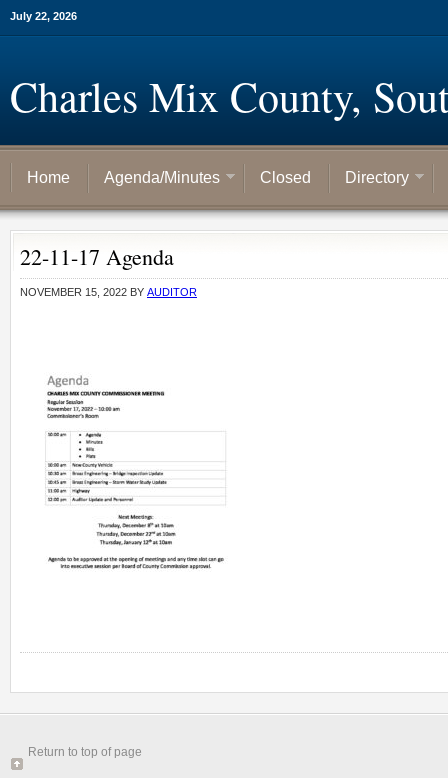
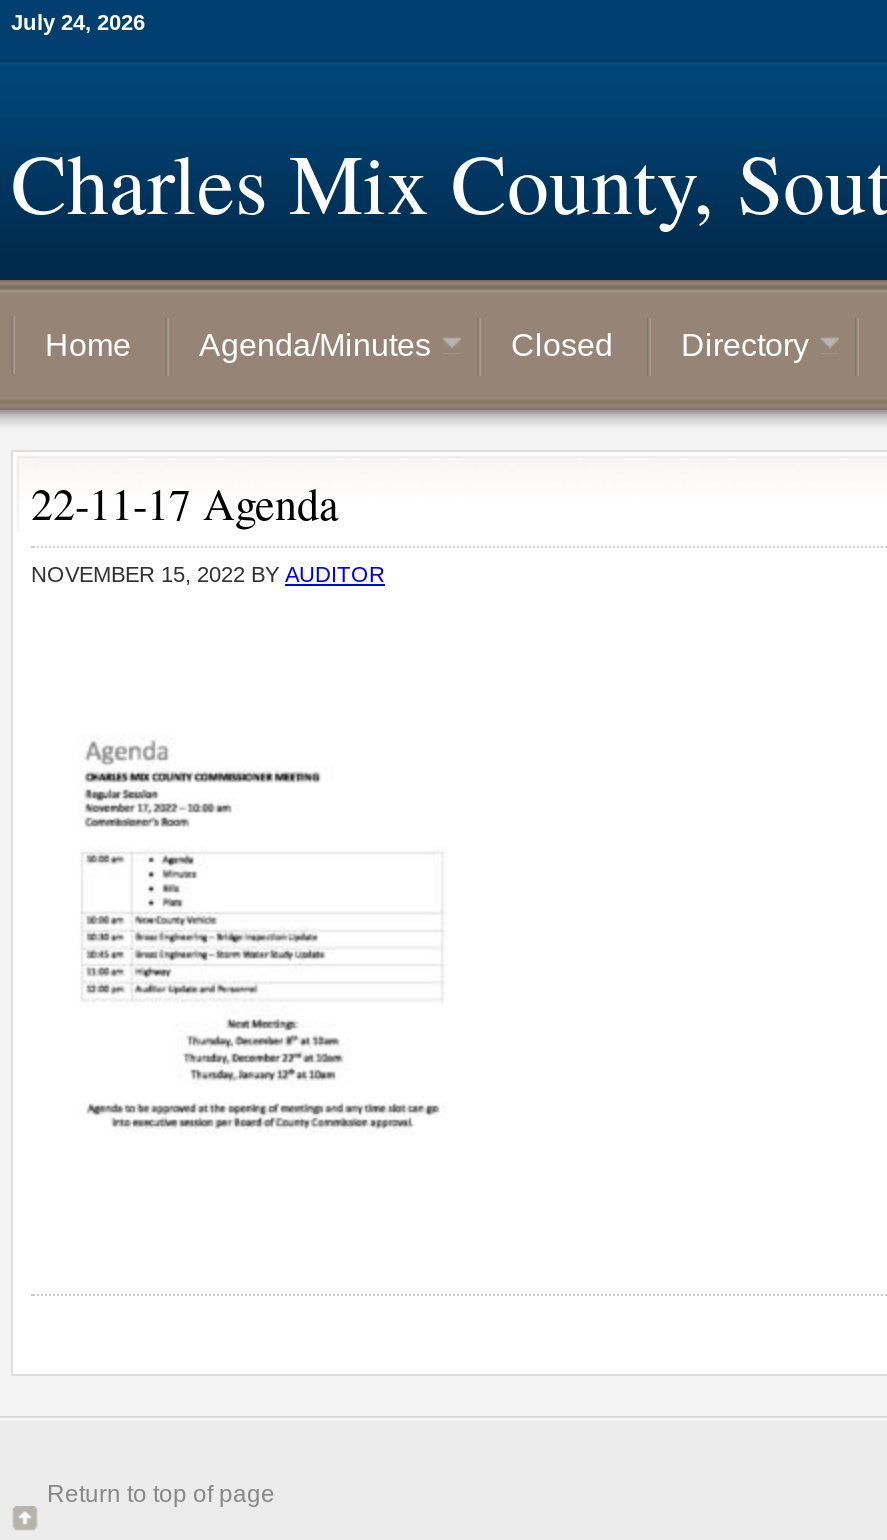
[10,10,77,22] July 22, 2026 -> [11,10,145,34] July 24, 2026

